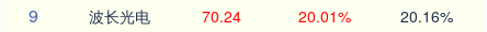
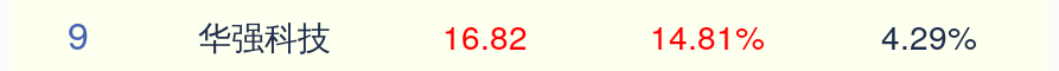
[89,6,453,27] 波长光电 | 70.24 | 20.01% | 20.16% -> [198,13,976,60] 华强科技 | 16.82 | 14.81% | 4.29%

